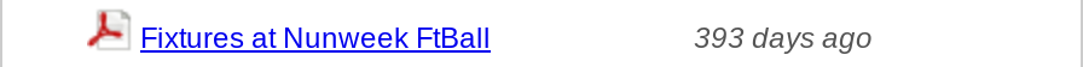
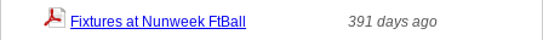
[694,21,873,55] 393 days ago -> [348,13,438,30] 391 days ago

